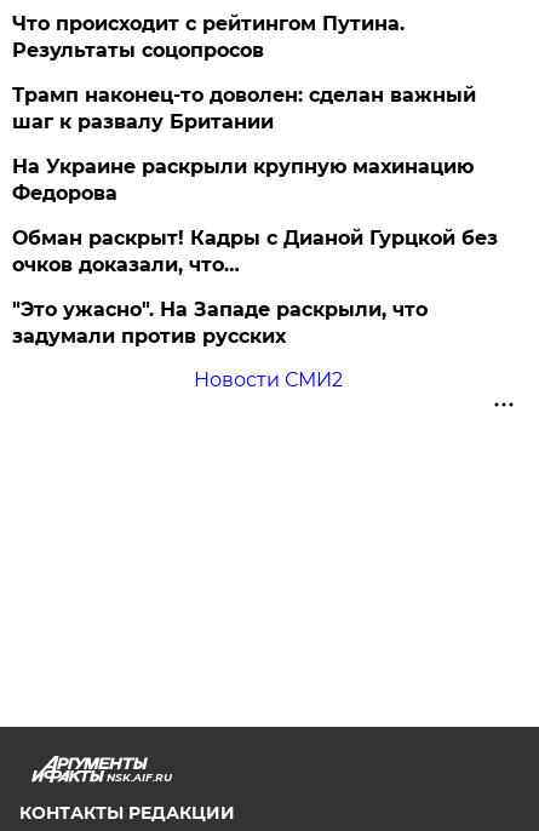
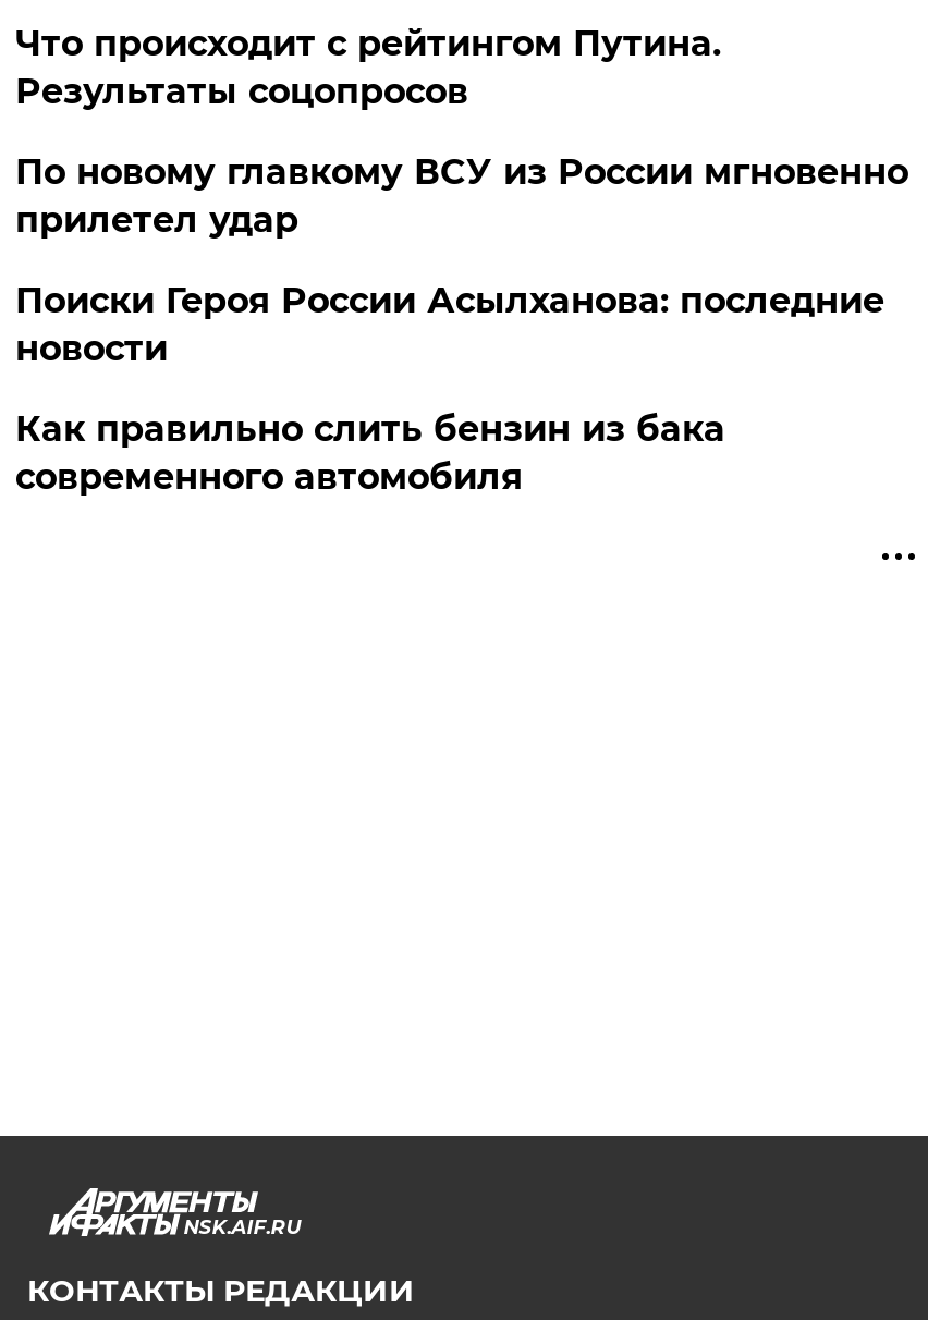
[13,84,498,391] Трамп наконец-то доволен: сделан важный | шаг к развалу Британии | На Украине раскрыли крупную махинацию | Федорова | Обман раскрыт! Кадры с Дианой Гурцкой без | очков доказали, что… | "Это ужасно". На Западе раскрыли, что | задумали против русских | Новости СМИ2 -> [15,151,908,498] По новому главкому ВСУ из России мгновенно | прилетел удар | Поиски Героя России Асылханова: последние | новости | Как правильно слить бензин из бака | современного автомобиля

